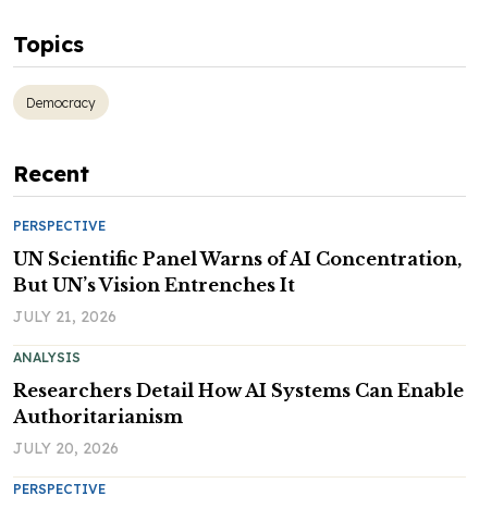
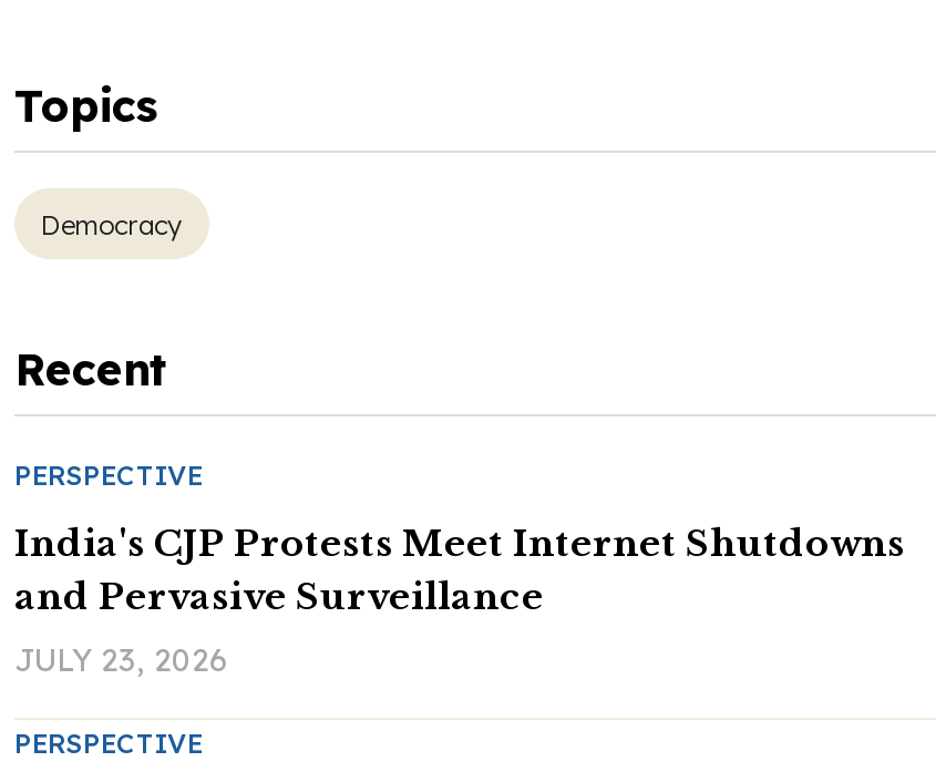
[13,249,464,459] UN Scientific Panel Warns of AI Concentration, | But UN’s Vision Entrenches It | JULY 21, 2026 | ANALYSIS | Researchers Detail How AI Systems Can Enable | Authoritarianism | JULY 20, 2026 -> [14,522,905,681] India's CJP Protests Meet Internet Shutdowns | and Pervasive Surveillance | JULY 23, 2026

